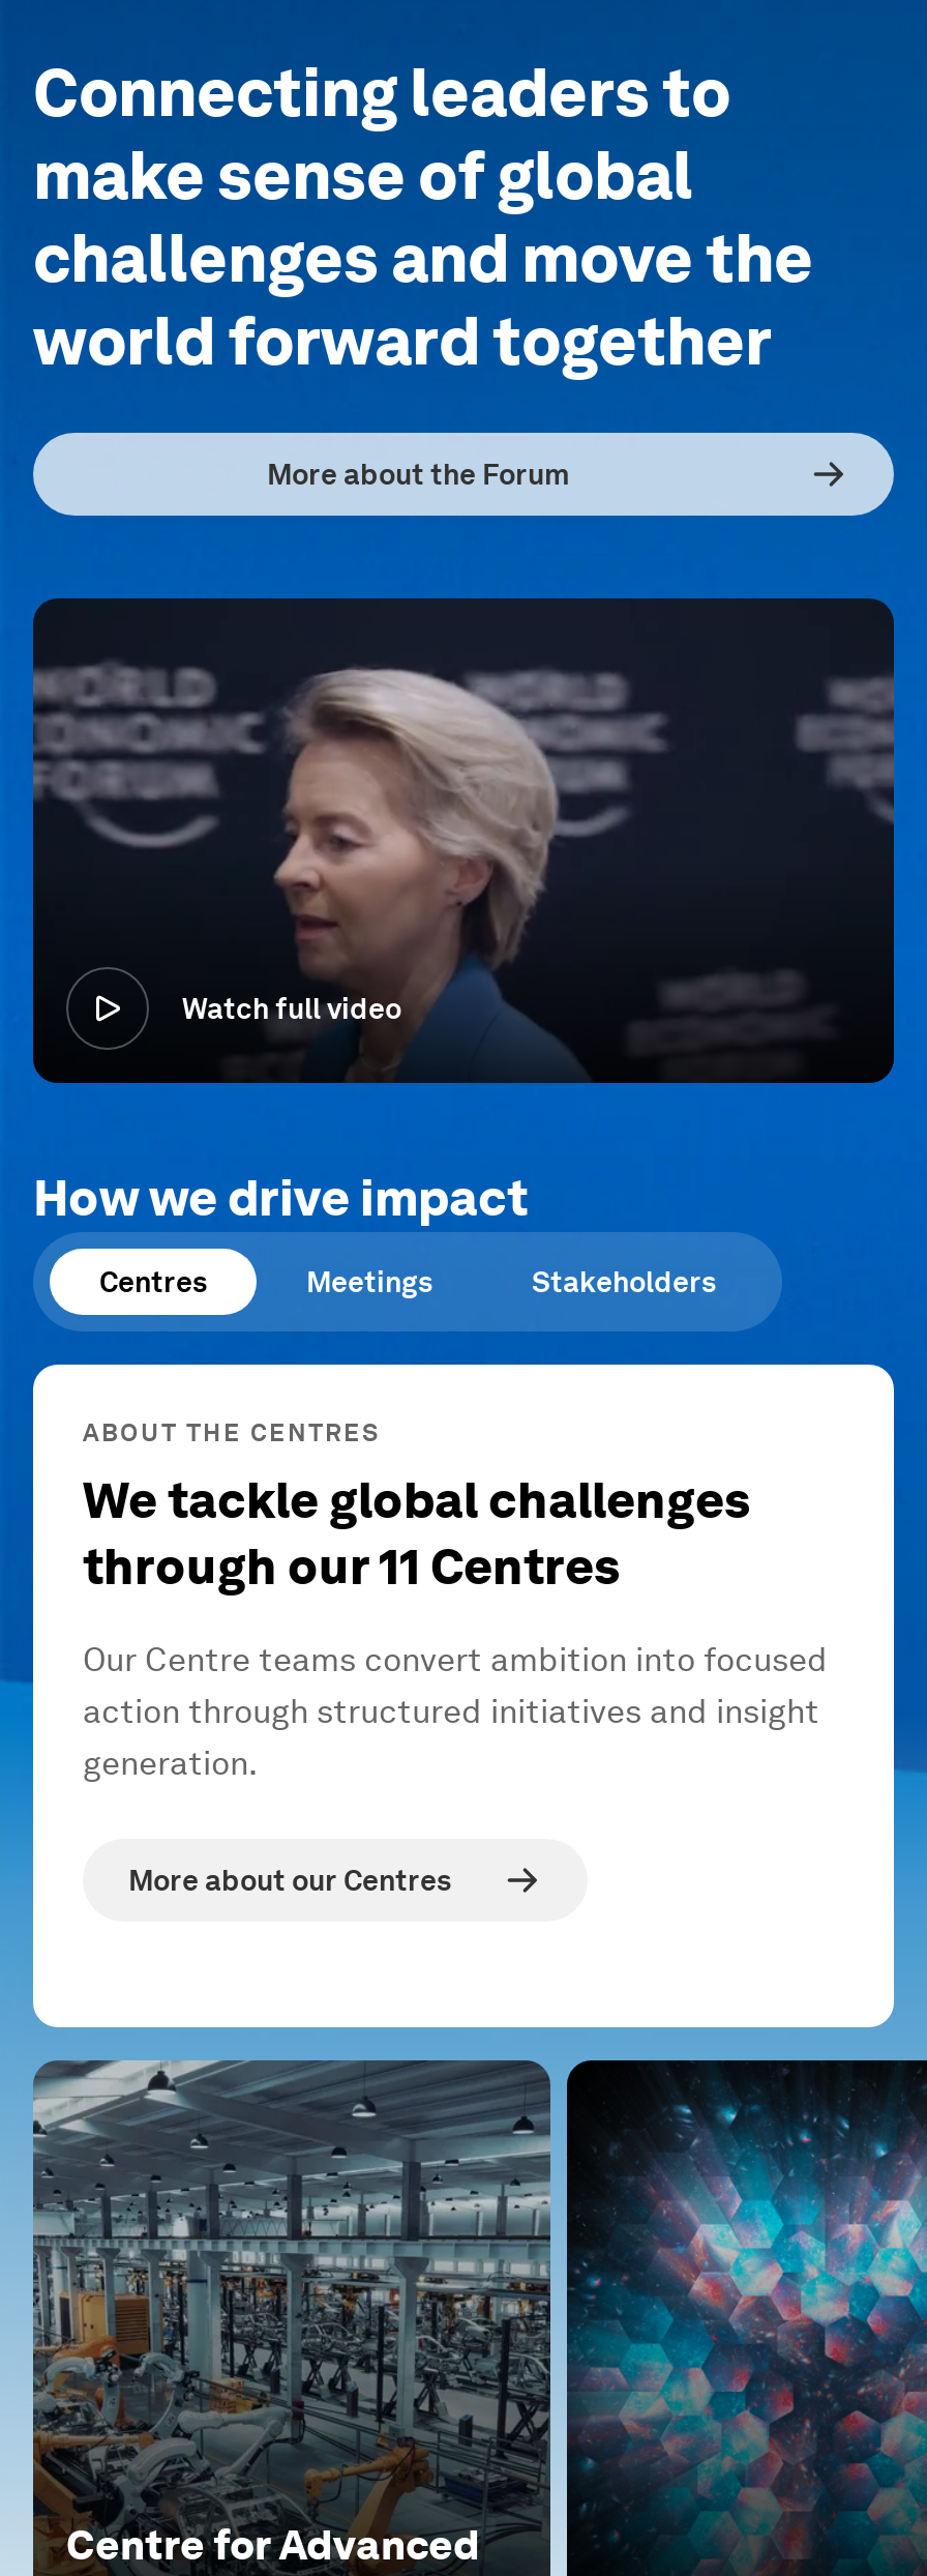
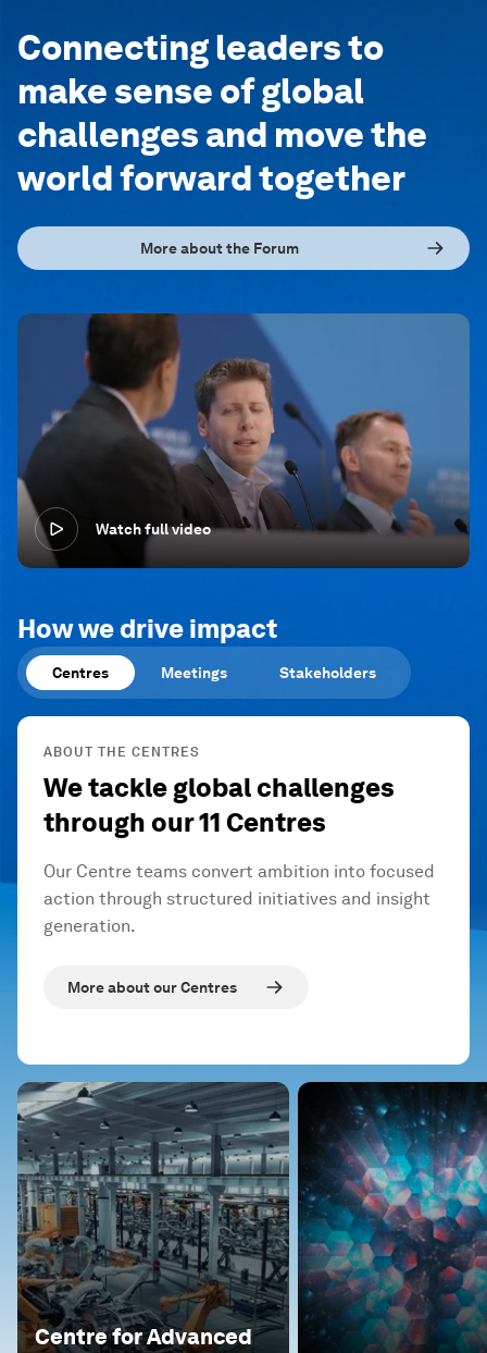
[31,596,896,1083] [image] -> [16,313,470,568] [image]

